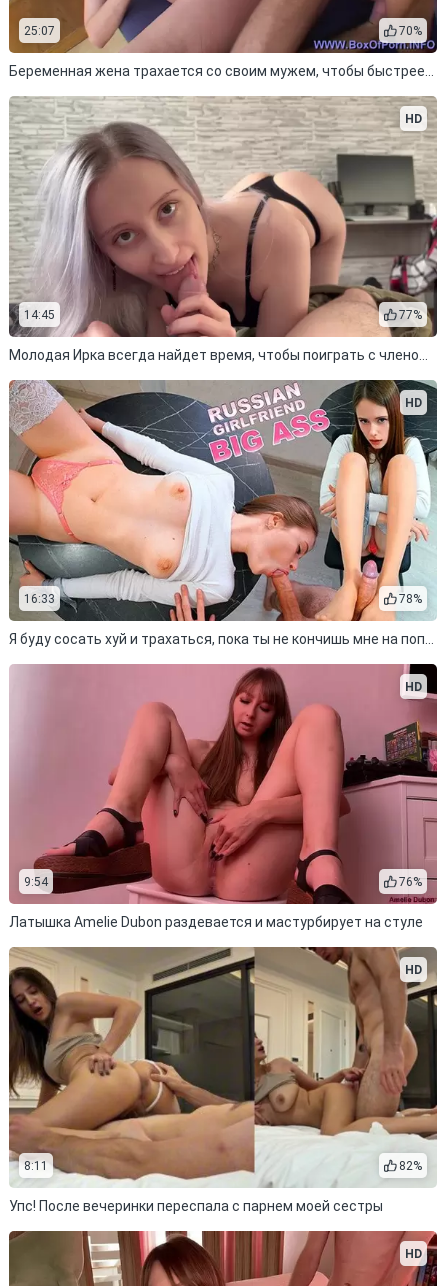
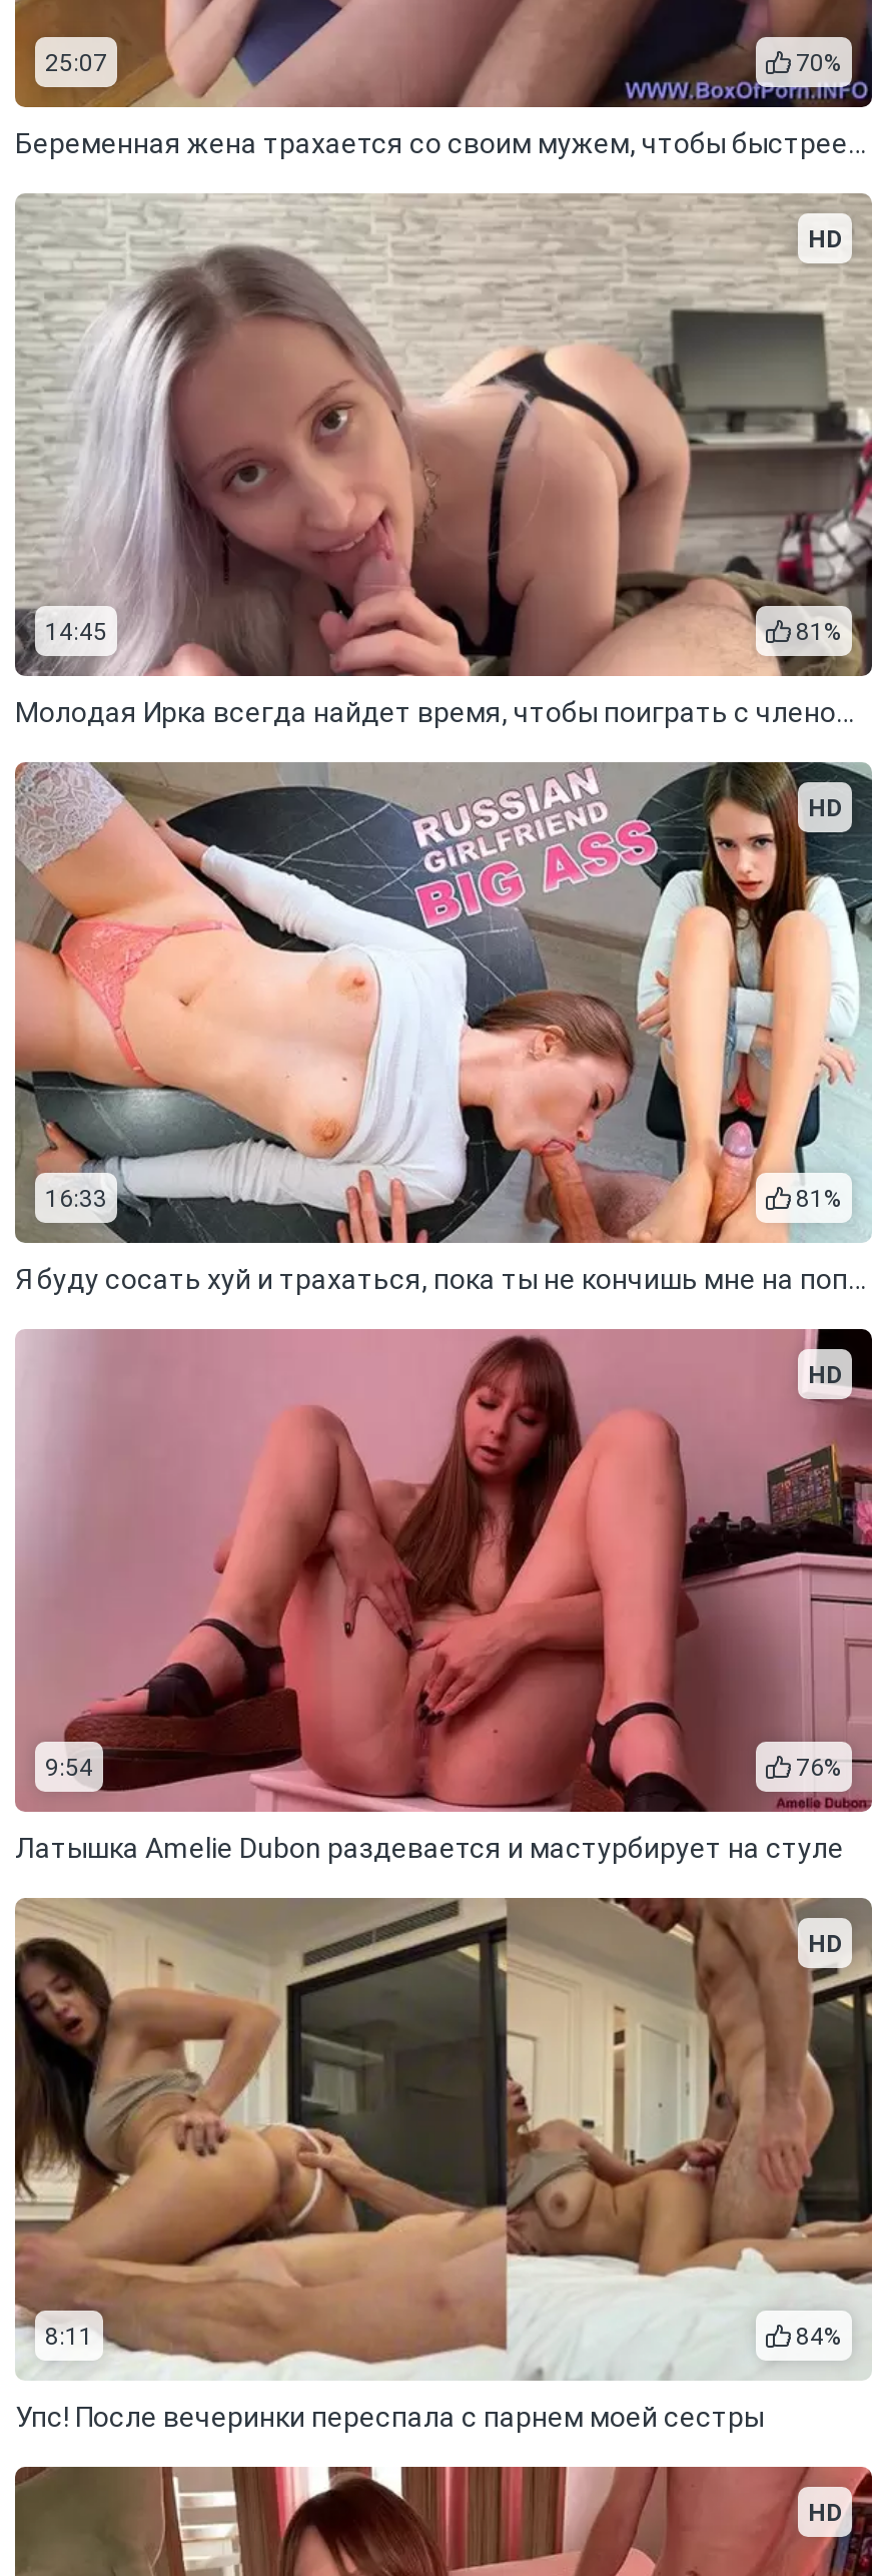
[399,308,422,322] 77% -> [796,617,842,645] 81%
[399,592,422,606] 78% -> [796,1185,842,1213] 81%
[399,1159,422,1173] 82% -> [796,2322,842,2350] 84%

